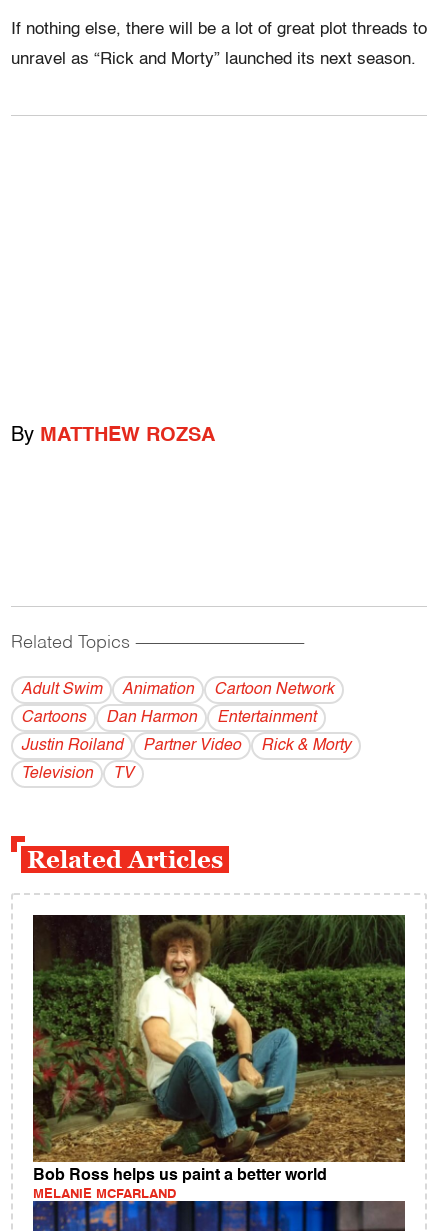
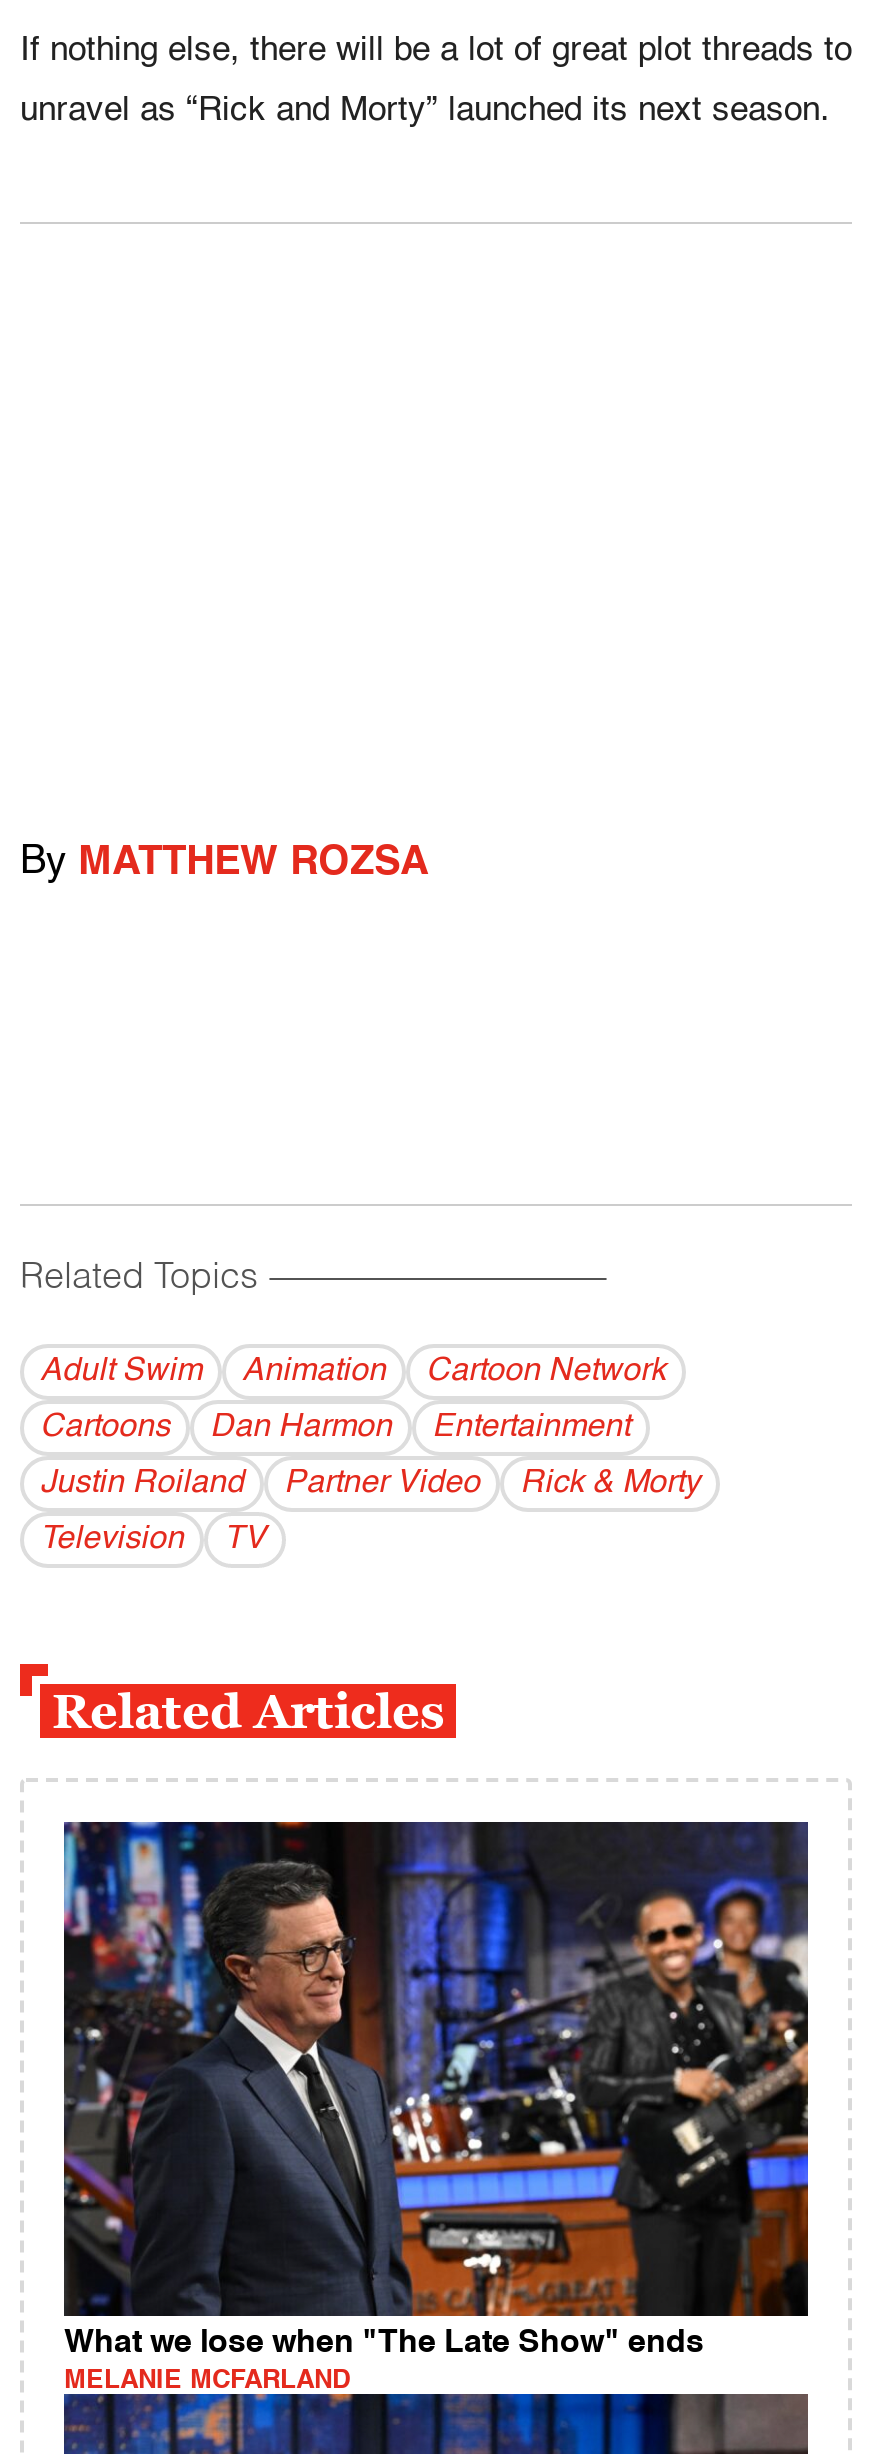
[32,914,406,1184] [image] | Bob Ross helps us paint a better world -> [62,1820,810,2361] [image] | What we lose when "The Late Show" ends

